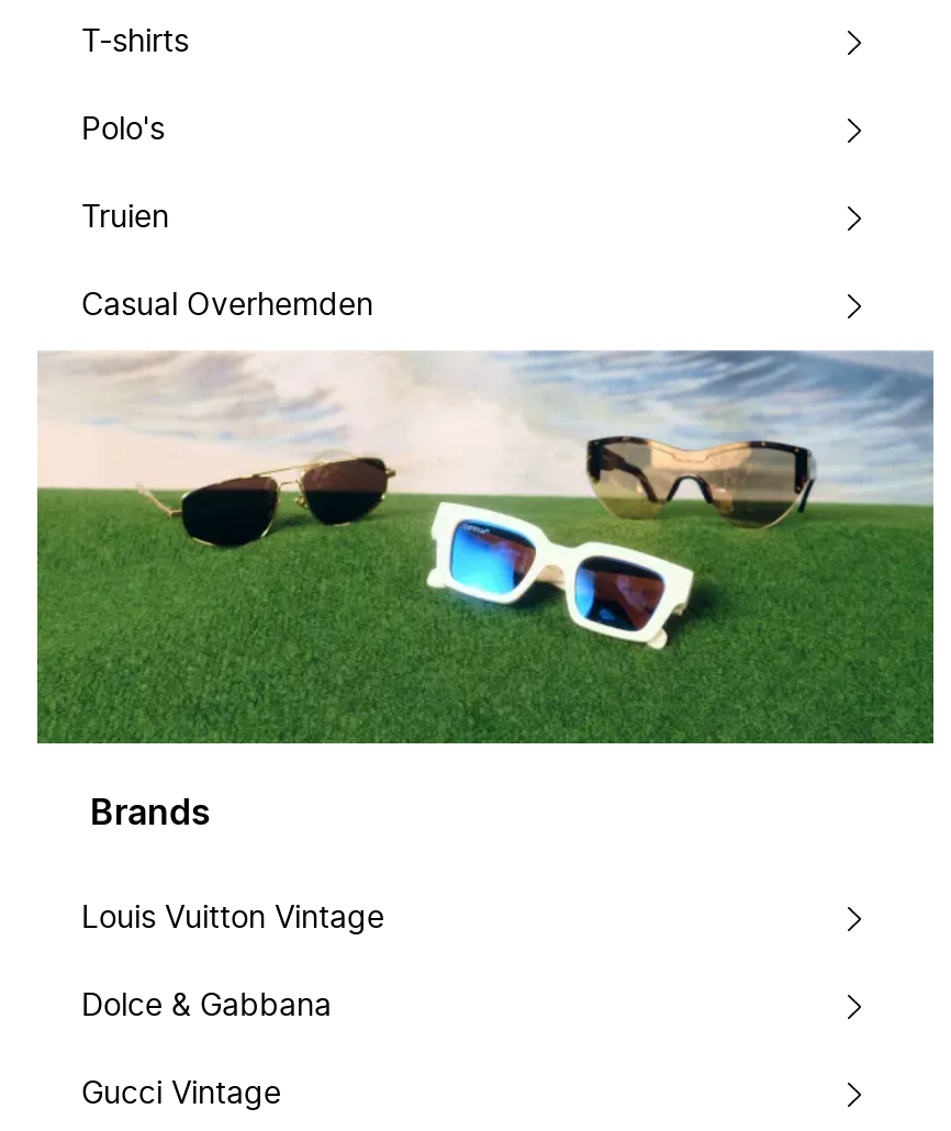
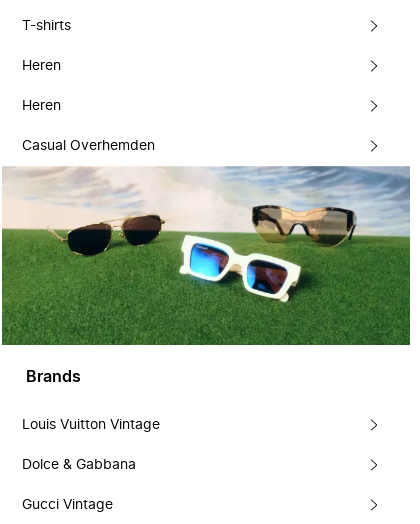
[81,115,165,146] Polo's -> [22,59,61,73] Heren
[81,203,169,234] Truien -> [22,99,61,113] Heren

